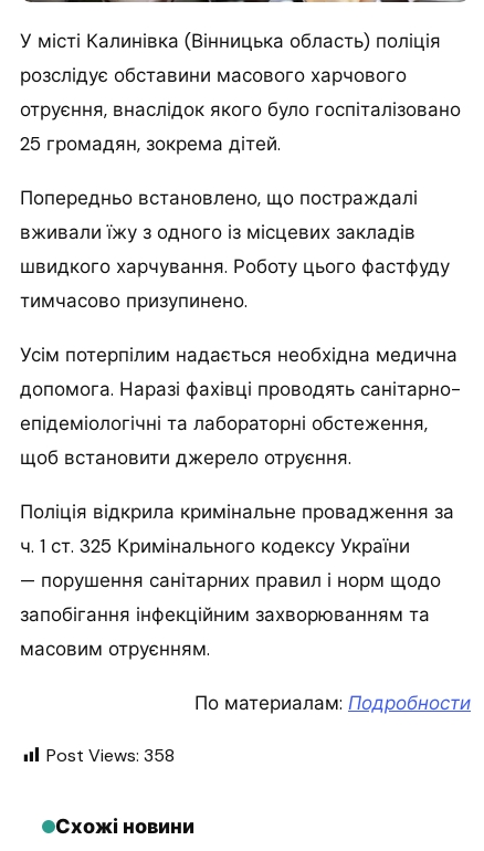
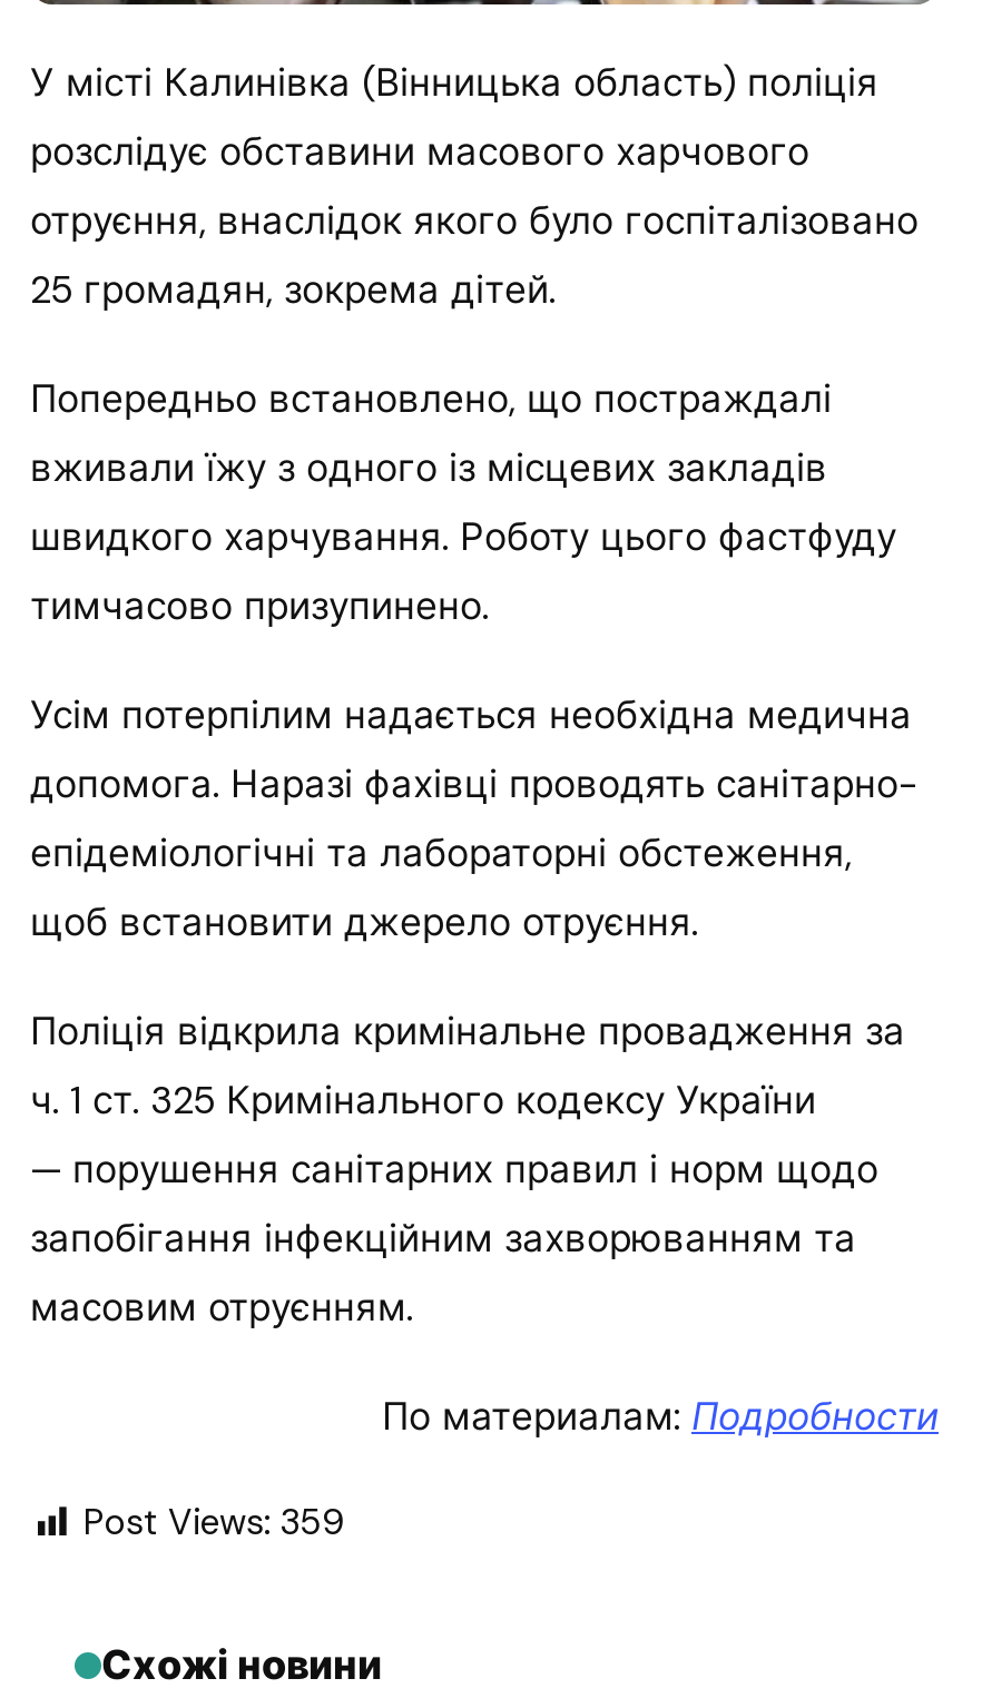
[46,743,175,767] Post Views: 358 -> [84,1498,344,1545] Post Views: 359

